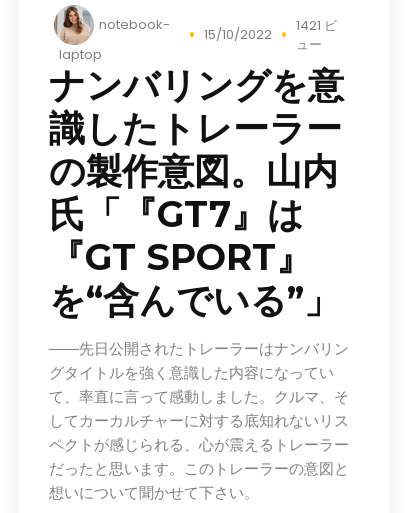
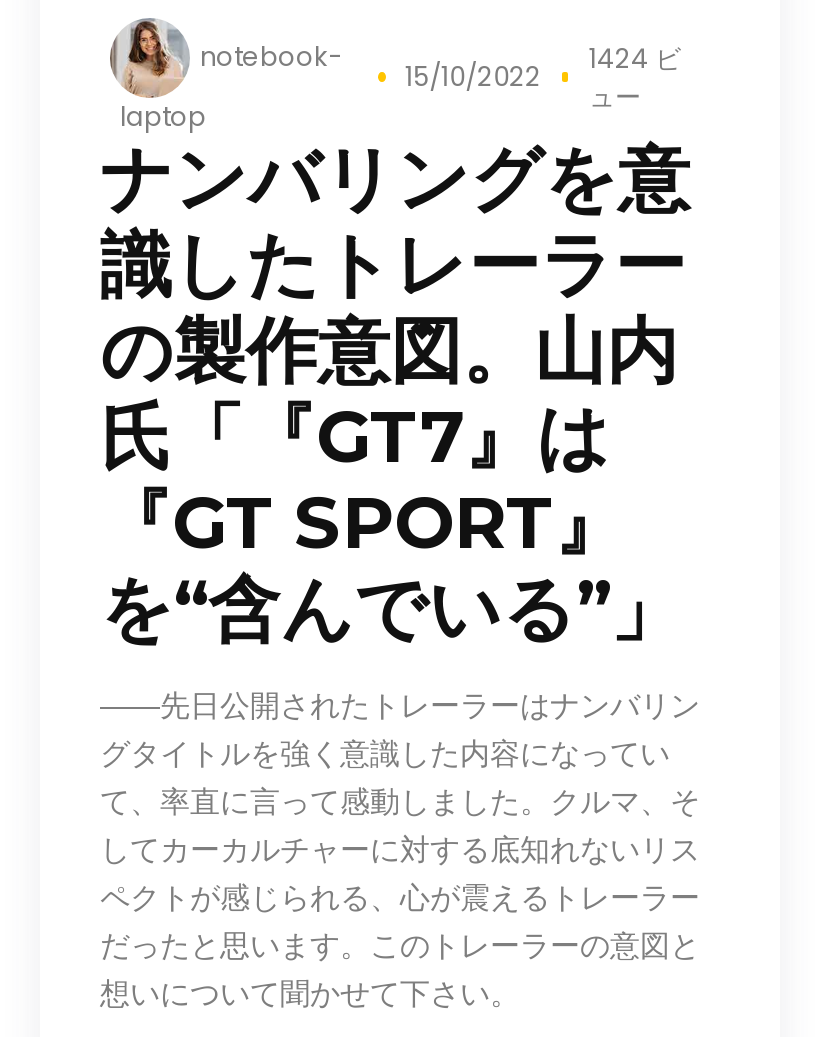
[204,15,337,53] 15/10/2022 1421 ビ ュー -> [405,39,681,115] 15/10/2022 1424 ビ ュー

